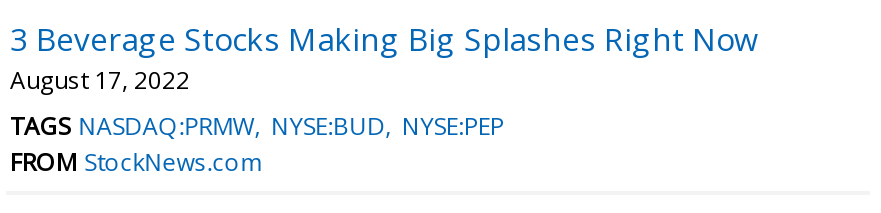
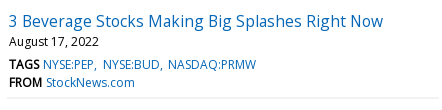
[10,109,504,143] TAGS NASDAQ:PRMW NYSE:BUD NYSE:PEP -> [9,56,256,73] TAGS NYSE:PEP NYSE:BUD NASDAQ:PRMW

